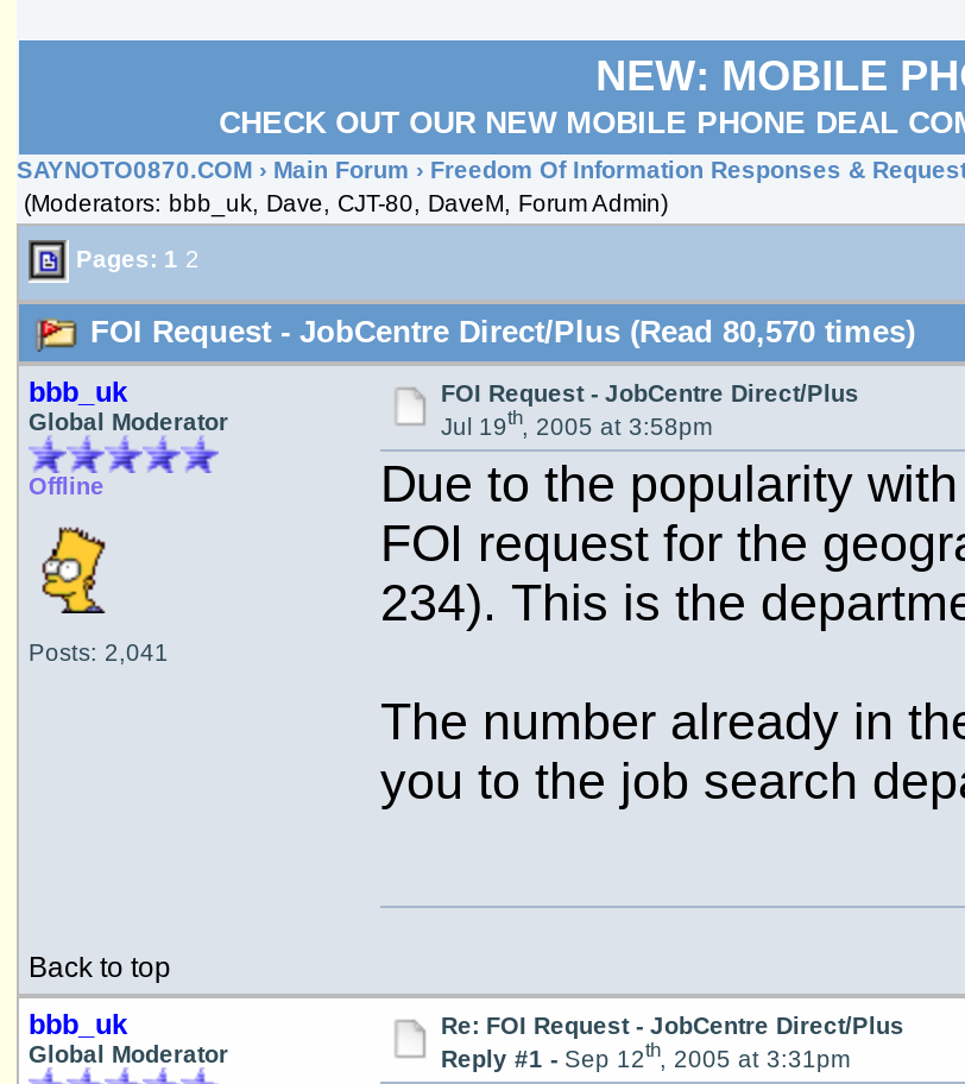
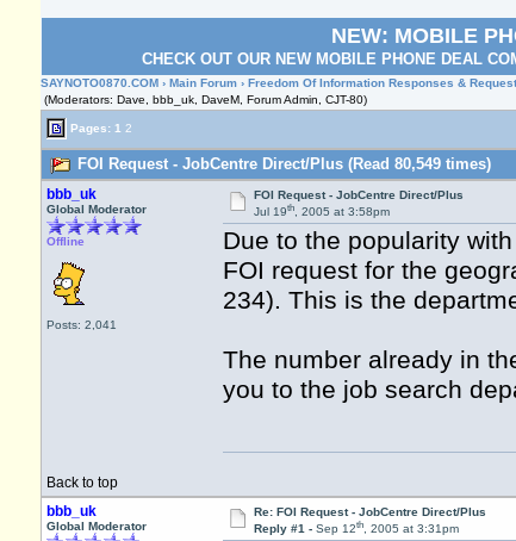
[24,190,668,216] (Moderators: bbb_uk, Dave, CJT-80, DaveM, Forum Admin) -> [44,93,367,106] (Moderators: Dave, bbb_uk, DaveM, Forum Admin, CJT-80)
[81,314,915,349] FOI Request - JobCentre Direct/Plus (Read 80,570 times) -> [73,155,491,173] FOI Request - JobCentre Direct/Plus (Read 80,549 times)

